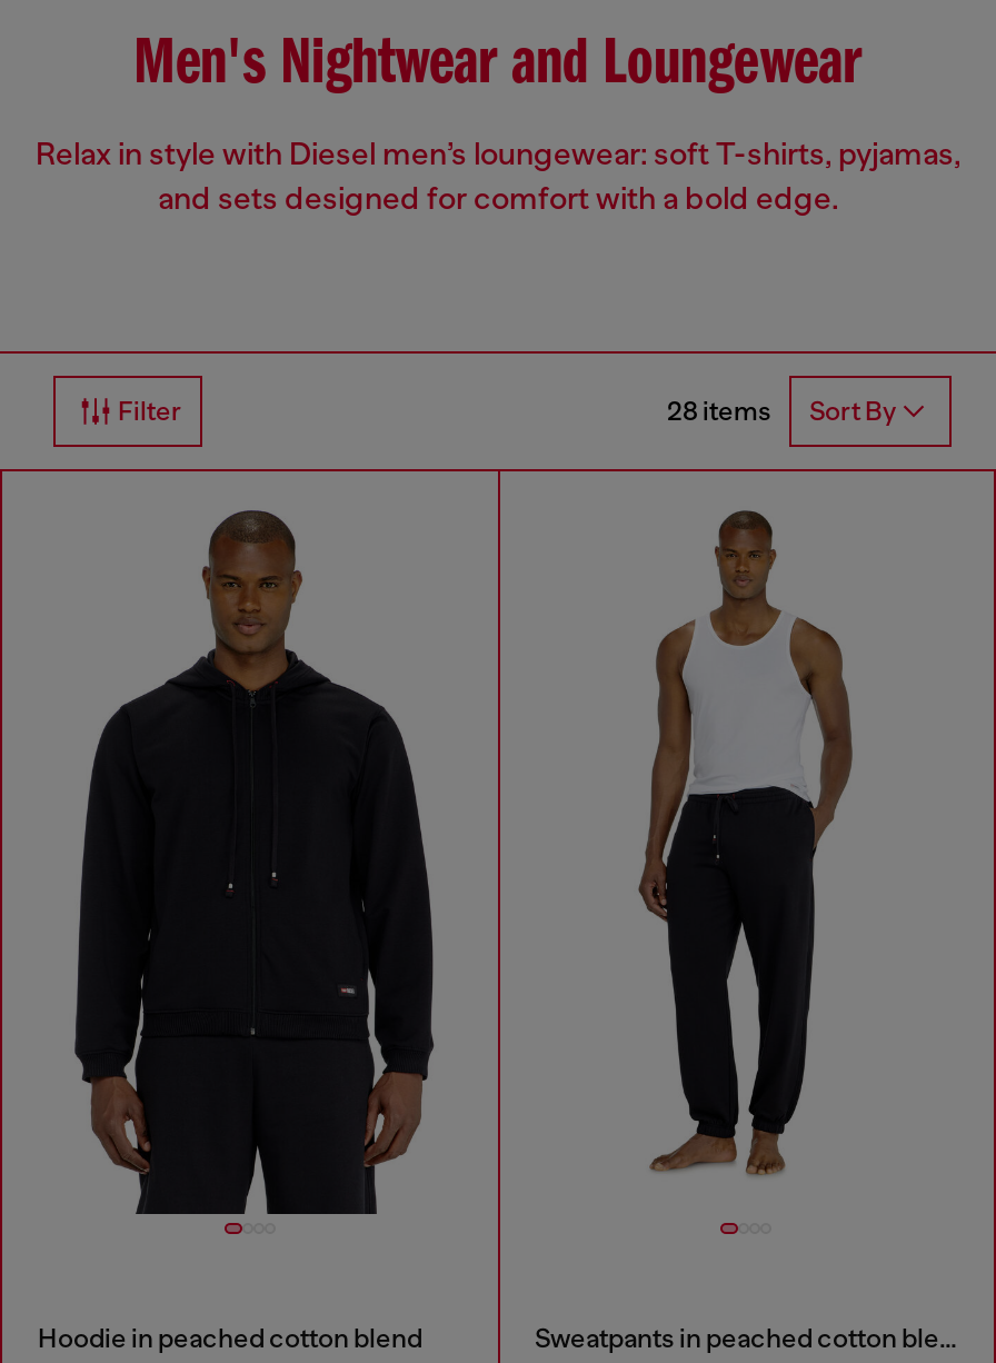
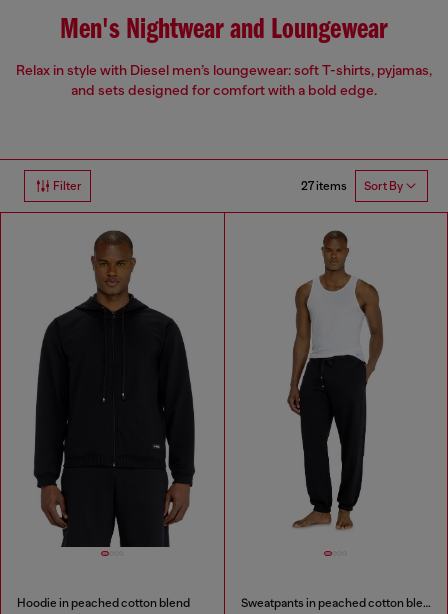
[667,396,896,428] 28 items Sort By -> [301,179,403,193] 27 items Sort By

